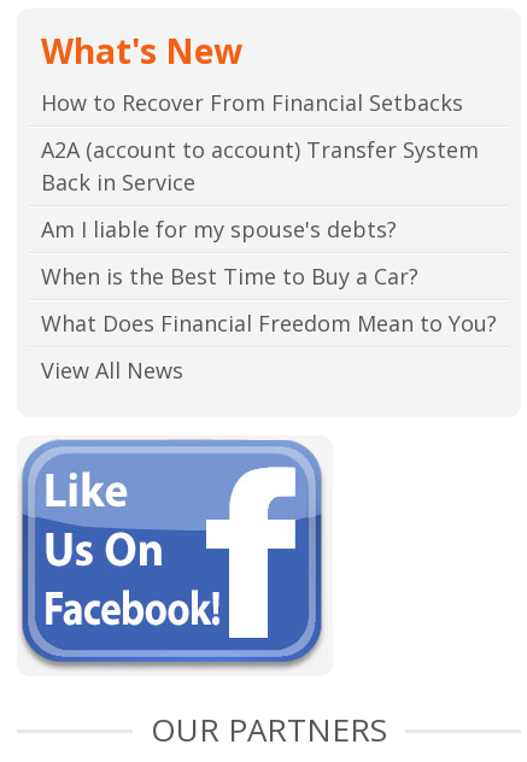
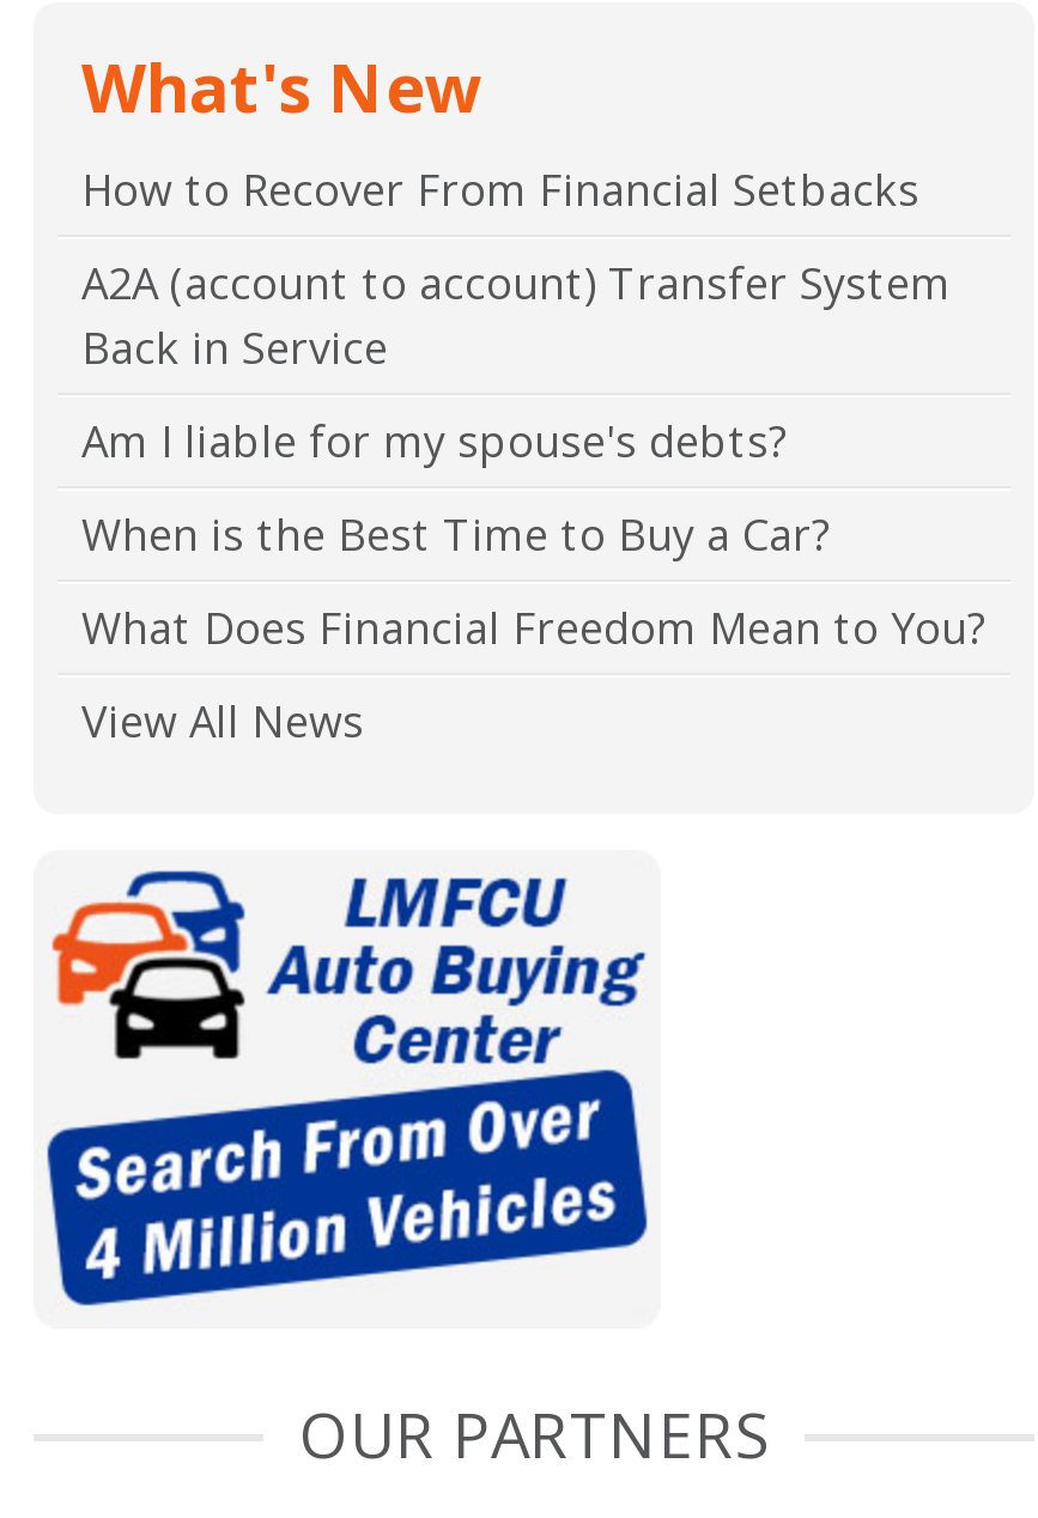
[19,439,326,669] [image] -> [43,860,649,1312] [image]

